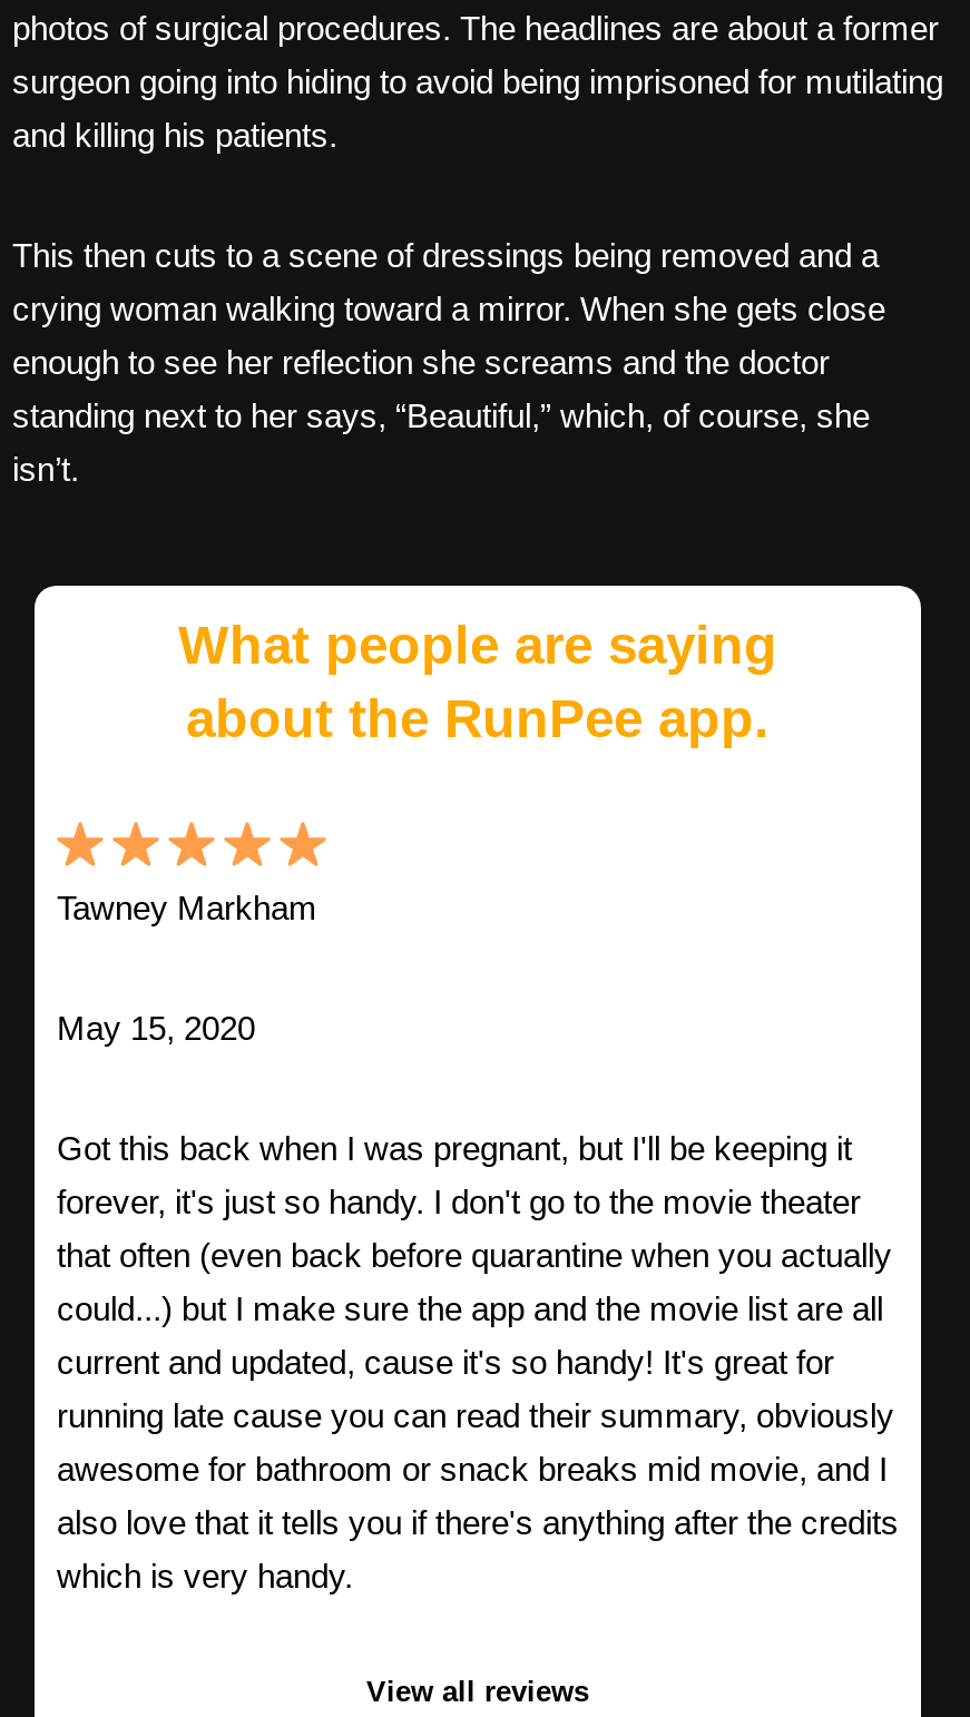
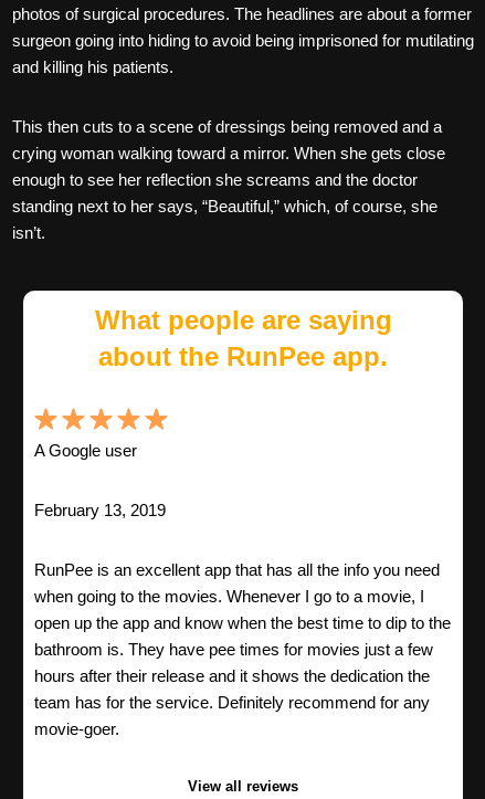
[57,889,317,926] Tawney Markham -> [34,441,137,460] A Google user
[57,1009,255,1047] May 15, 2020 -> [34,501,166,519] February 13, 2019
[57,1129,899,1595] Got this back when I was pregnant, but I'll be keeping it | forever, it's just so handy. I don't go to the movie theater | that often (even back before quarantine when you actually | could...) but I make sure the app and the movie list are all | current and updated, cause it's so handy! It's great for | running late cause you can read their summary, obviously | awesome for bathroom or snack breaks mid movie, and I | also love that it tells you if there's anything after the credits | which is very handy. -> [34,560,451,738] RunPee is an excellent app that has all the info you need | when going to the movies. Whenever I go to a movie, I | open up the app and know when the best time to dip to the | bathroom is. They have pee times for movies just a few | hours after their release and it shows the dedication the | team has for the service. Definitely recommend for any | movie-goer.

